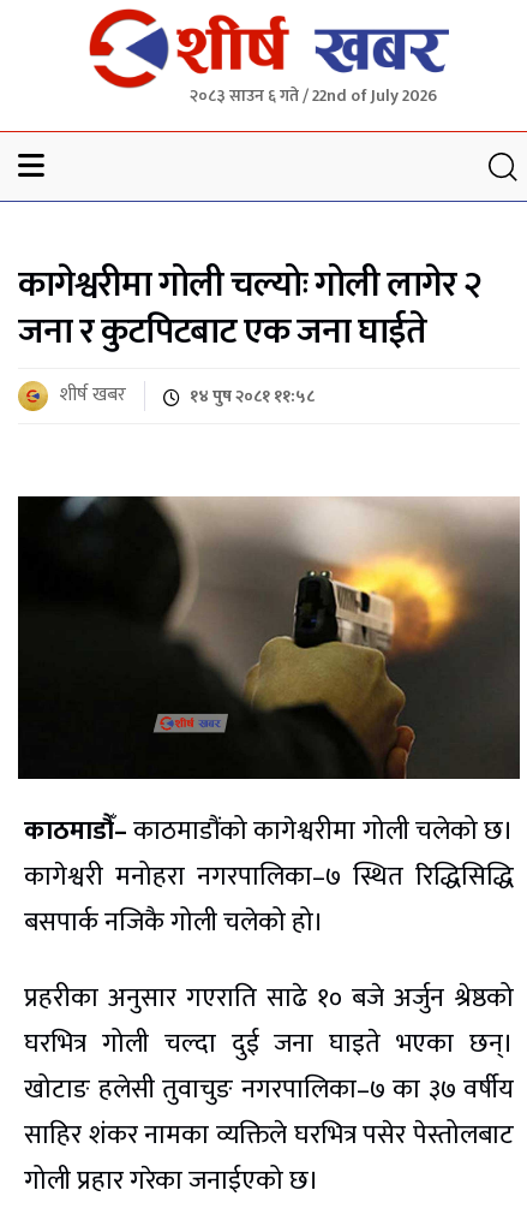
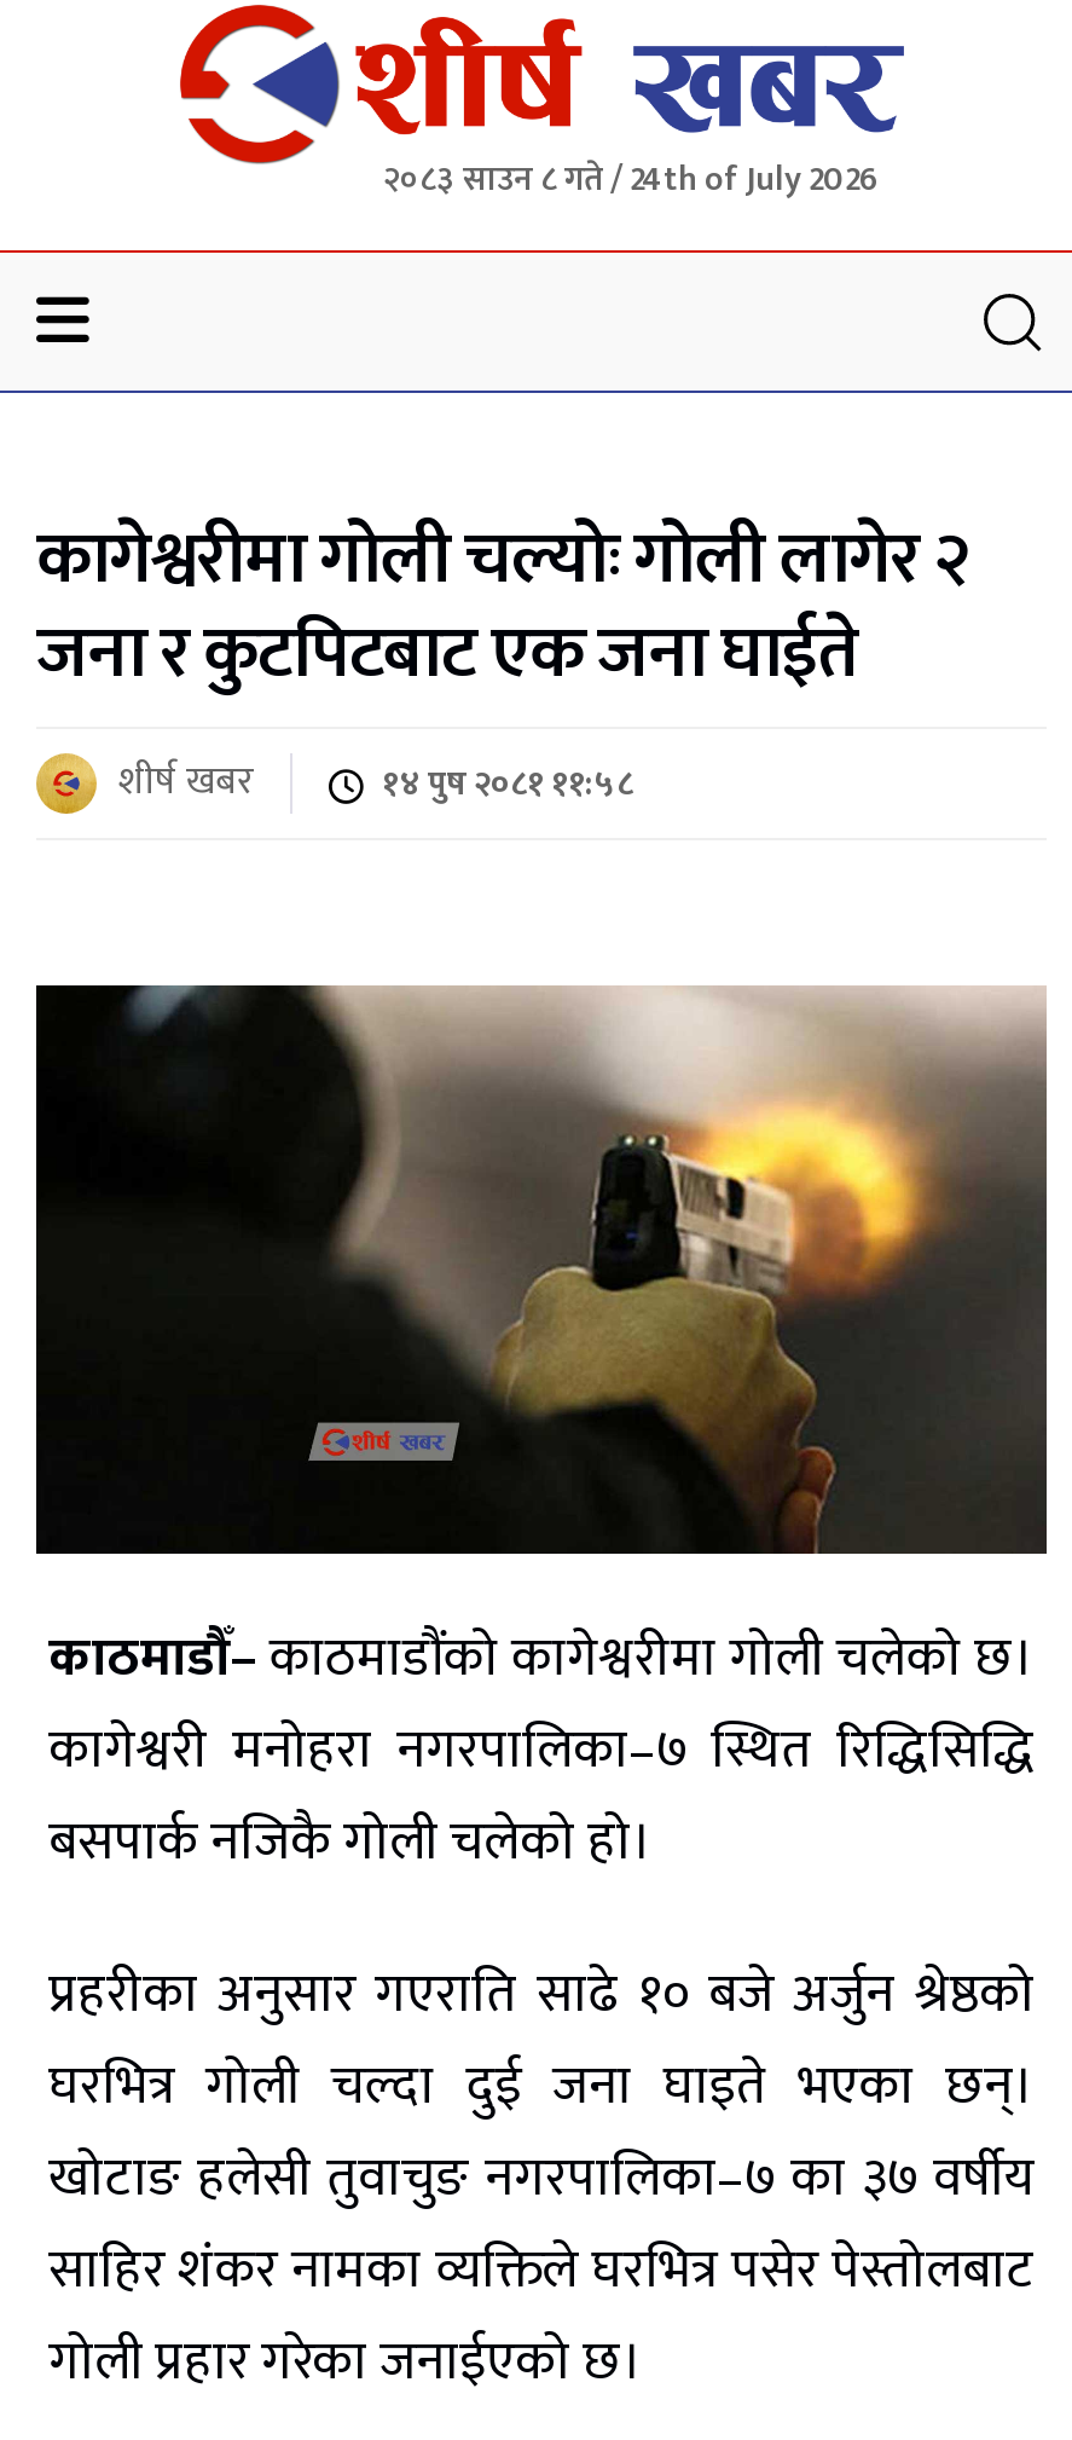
[190,82,437,110] २०८३ साउन ६ गते / 22nd of July 2026 -> [383,151,879,207] २०८३ साउन ८ गते / 24th of July 2026

